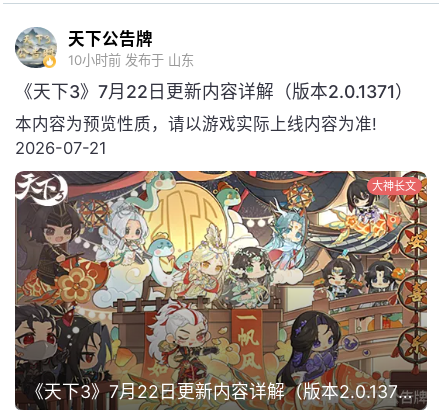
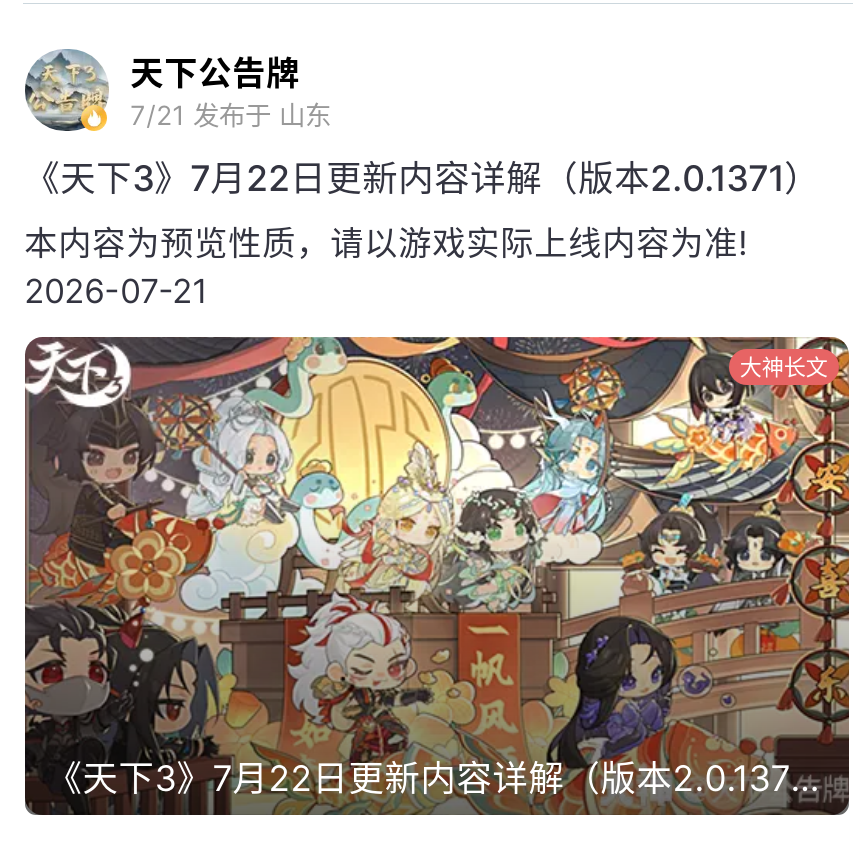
[68,52,194,68] 10小时前 发布于 山东 -> [130,99,331,131] 7/21 发布于 山东

